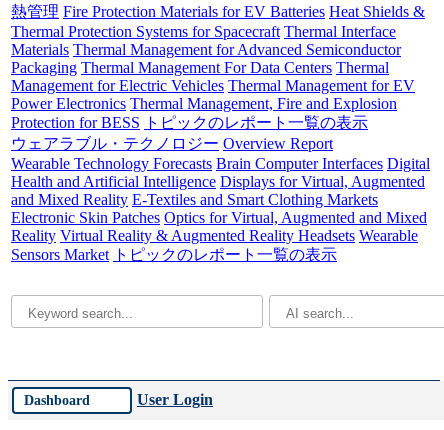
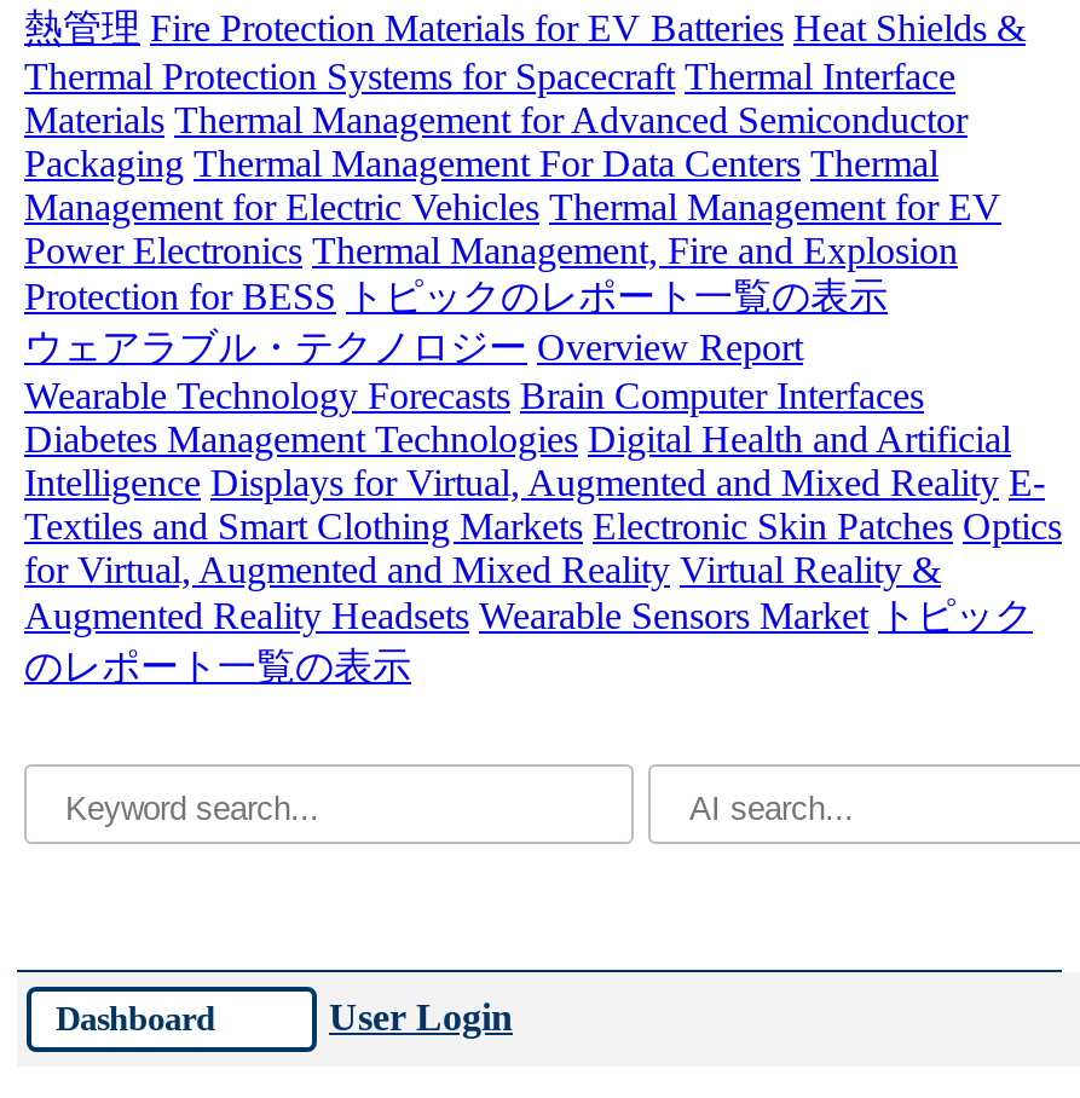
[11,155,430,263] Wearable Technology Forecasts Brain Computer Interfaces Digital | Health and Artificial Intelligence Displays for Virtual, Augmented | and Mixed Reality E-Textiles and Smart Clothing Markets | Electronic Skin Patches Optics for Virtual, Augmented and Mixed | Reality Virtual Reality & Augmented Reality Headsets Wearable | Sensors Market トピックのレポート一覧の表示 -> [24,375,1062,687] Wearable Technology Forecasts Brain Computer Interfaces | Diabetes Management Technologies Digital Health and Artificial | Intelligence Displays for Virtual, Augmented and Mixed Reality E- | Textiles and Smart Clothing Markets Electronic Skin Patches Optics | for Virtual, Augmented and Mixed Reality Virtual Reality & | Augmented Reality Headsets Wearable Sensors Market トピック | のレポート一覧の表示

